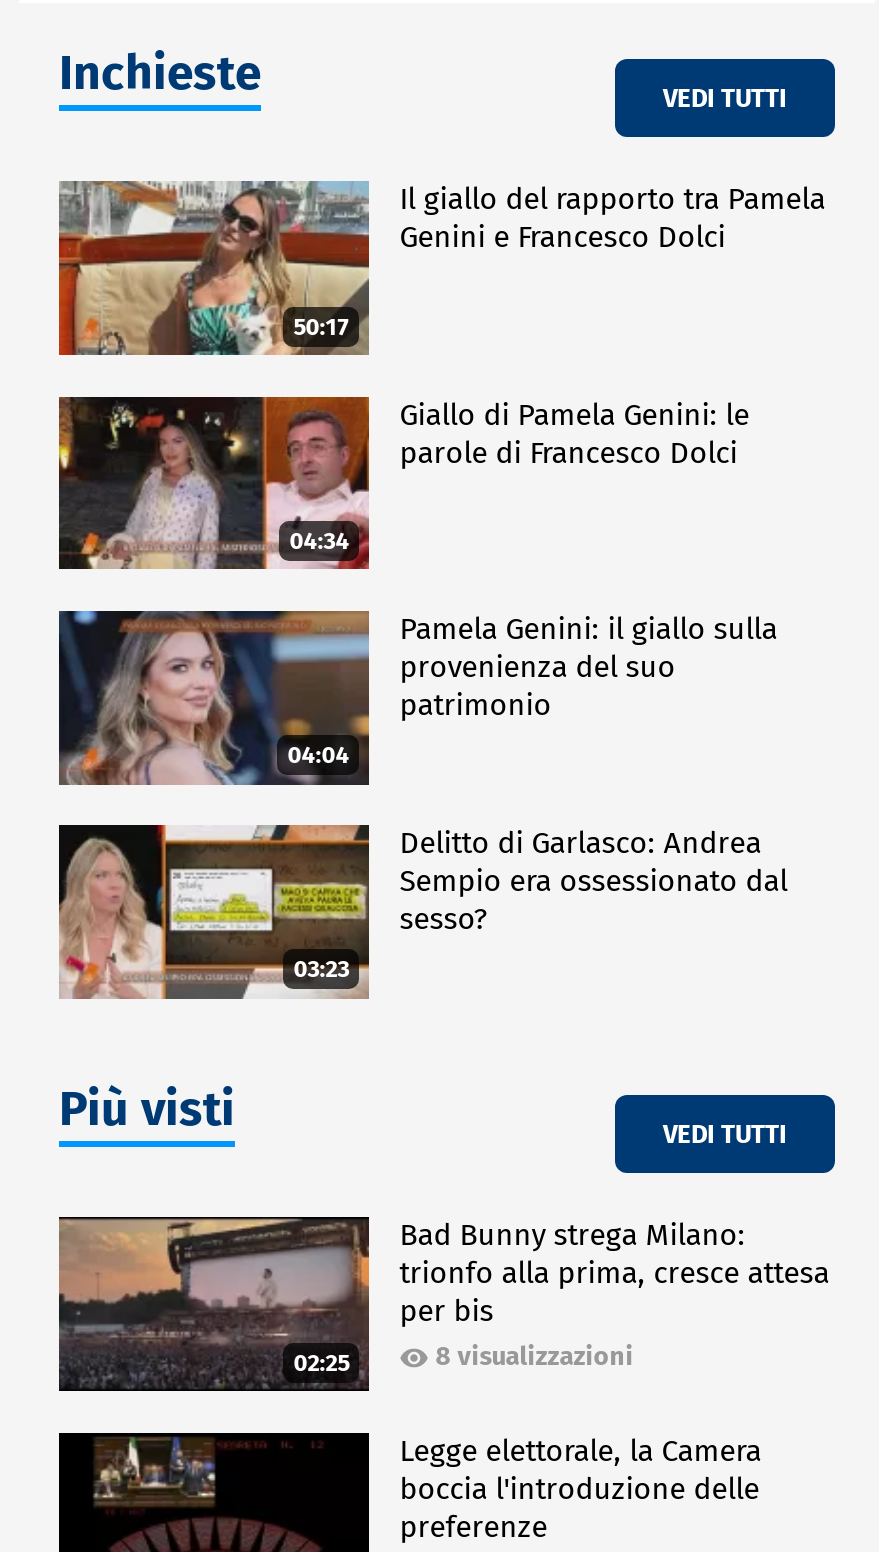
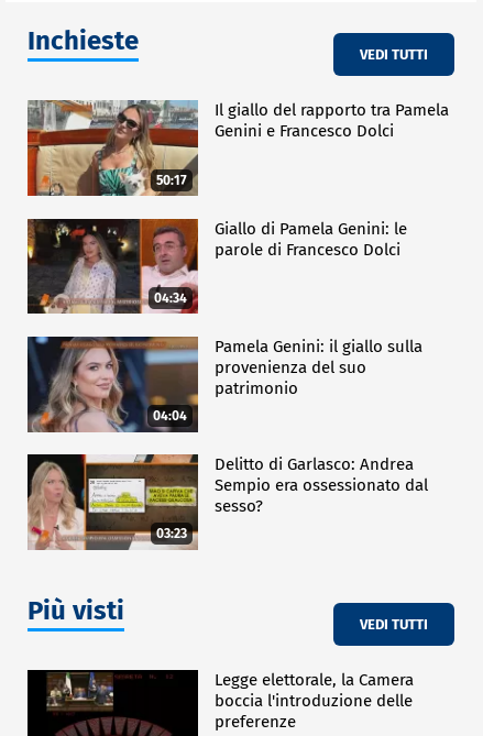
[57,1215,371,1393] [image] | 02:25 -> none
[399,1218,829,1372] Bad Bunny strega Milano: | trionfo alla prima, cresce attesa | per bis | 8 visualizzazioni -> none

